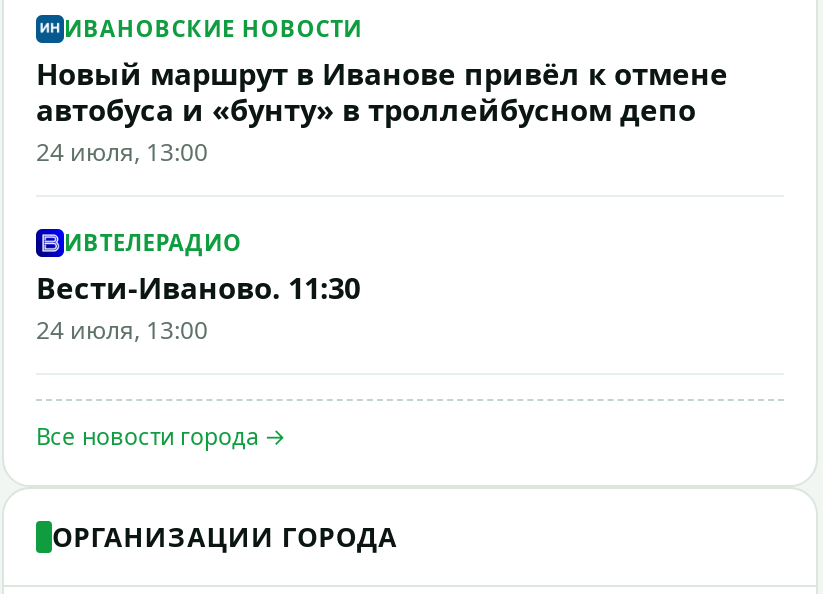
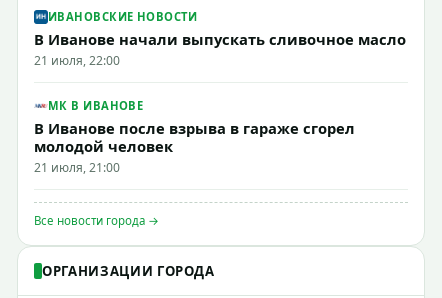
[36,53,728,169] Новый маршрут в Иванове привёл к отмене | автобуса и «бунту» в троллейбусном депо | 24 июля, 13:00 -> [34,29,406,69] В Иванове начали выпускать сливочное масло | 21 июля, 22:00
[36,228,360,347] ИВТЕЛЕРАДИО | Вести-Иваново. 11:30 | 24 июля, 13:00 -> [34,98,355,176] МК В ИВАНОВЕ | В Иванове после взрыва в гараже сгорел | молодой человек | 21 июля, 21:00

